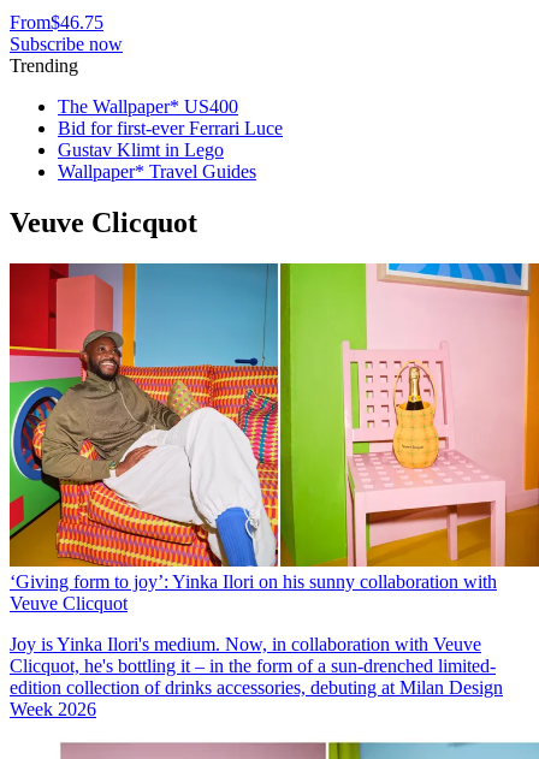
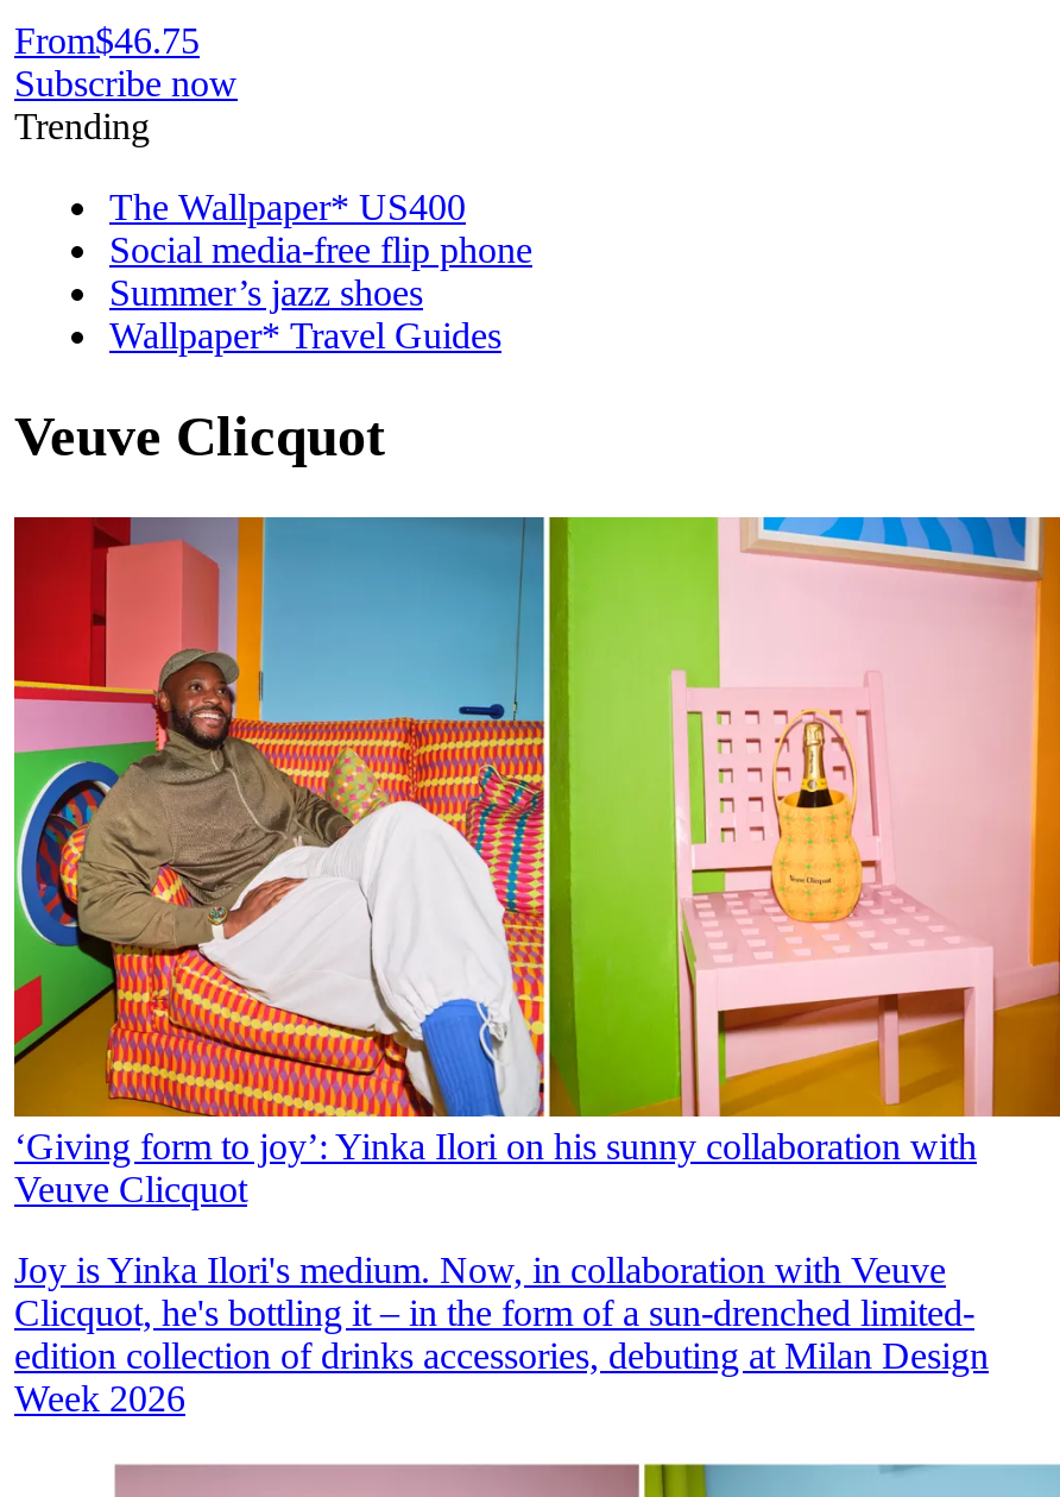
[58,118,283,160] Bid for first-ever Ferrari Luce | Gustav Klimt in Lego -> [109,229,532,313] Social media-free flip phone | Summer’s jazz shoes

